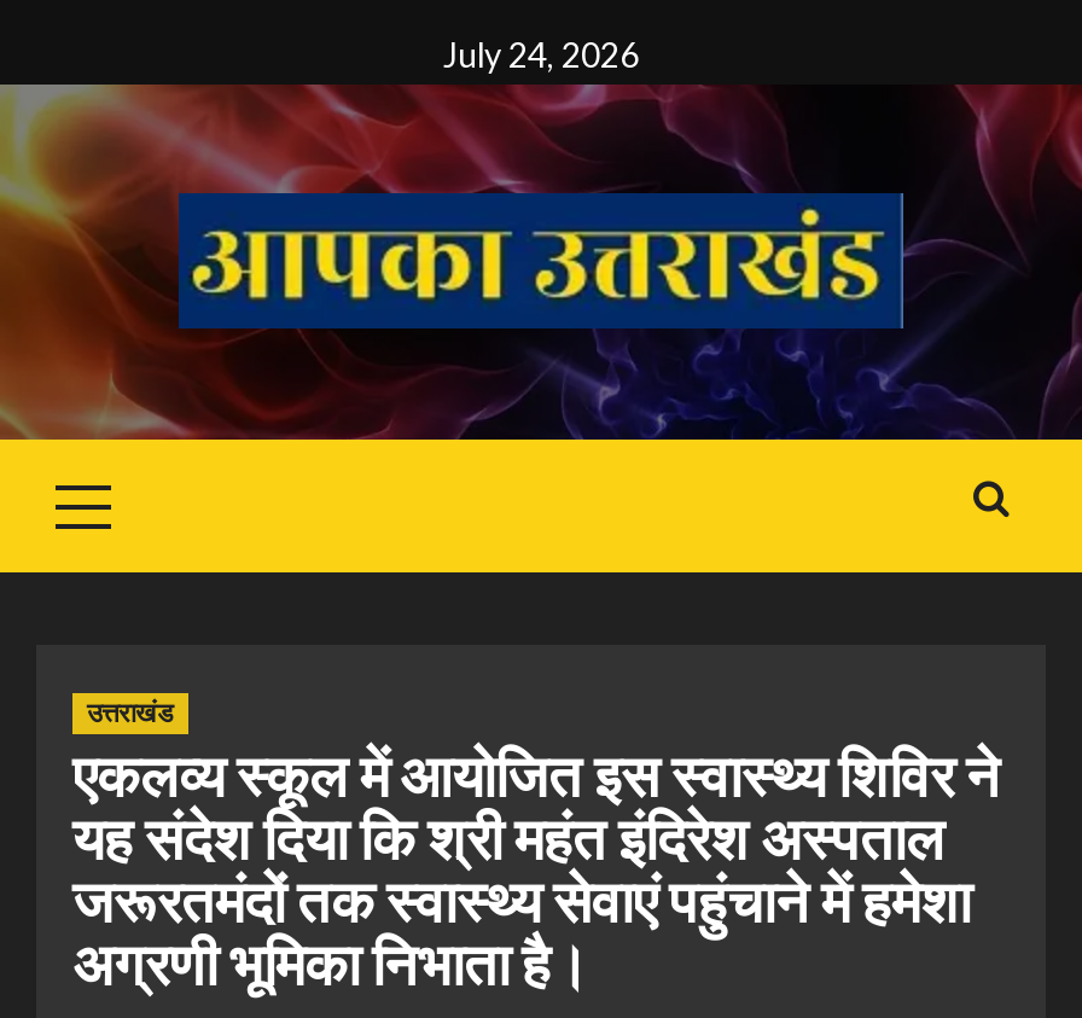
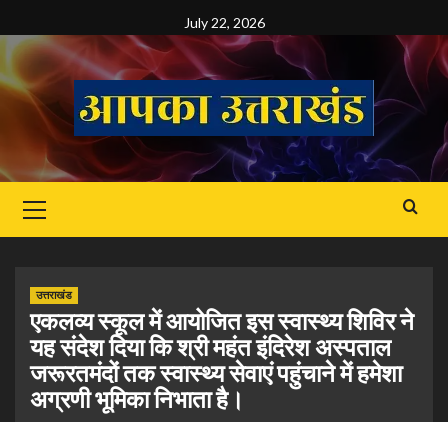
[443,34,639,75] July 24, 2026 -> [183,14,264,31] July 22, 2026

